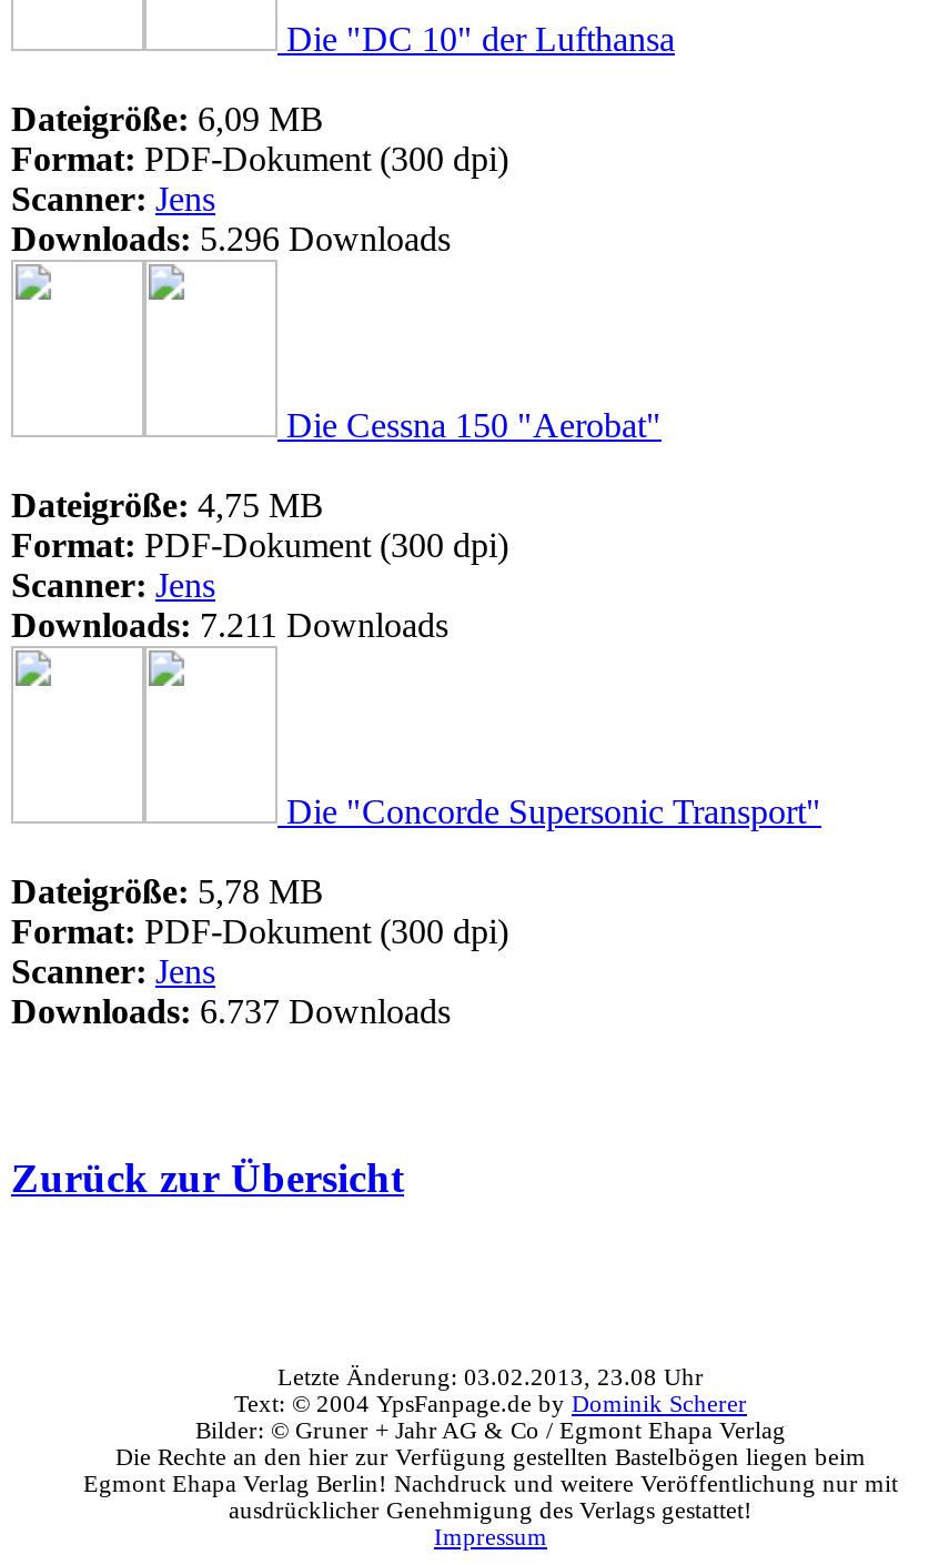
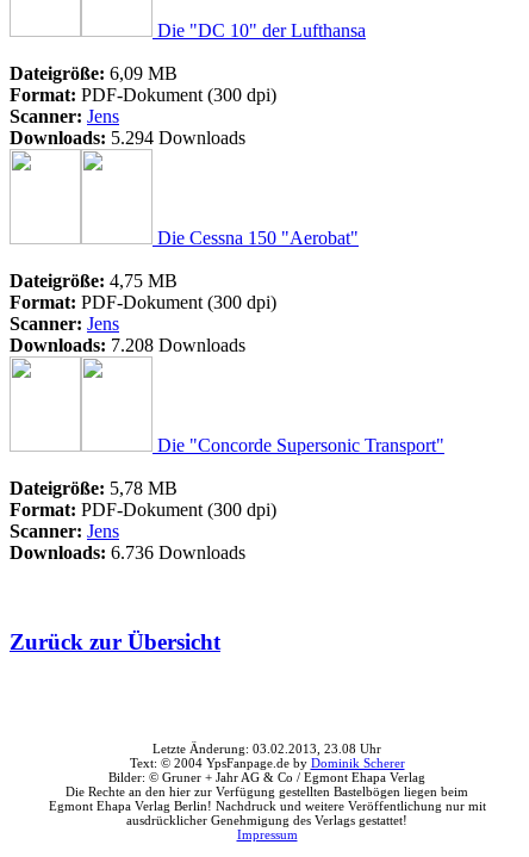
[11,220,451,258] Downloads: 5.296 Downloads -> [10,128,245,148] Downloads: 5.294 Downloads
[11,606,448,644] Downloads: 7.211 Downloads -> [10,335,245,355] Downloads: 7.208 Downloads
[11,992,451,1030] Downloads: 6.737 Downloads -> [10,542,245,563] Downloads: 6.736 Downloads

